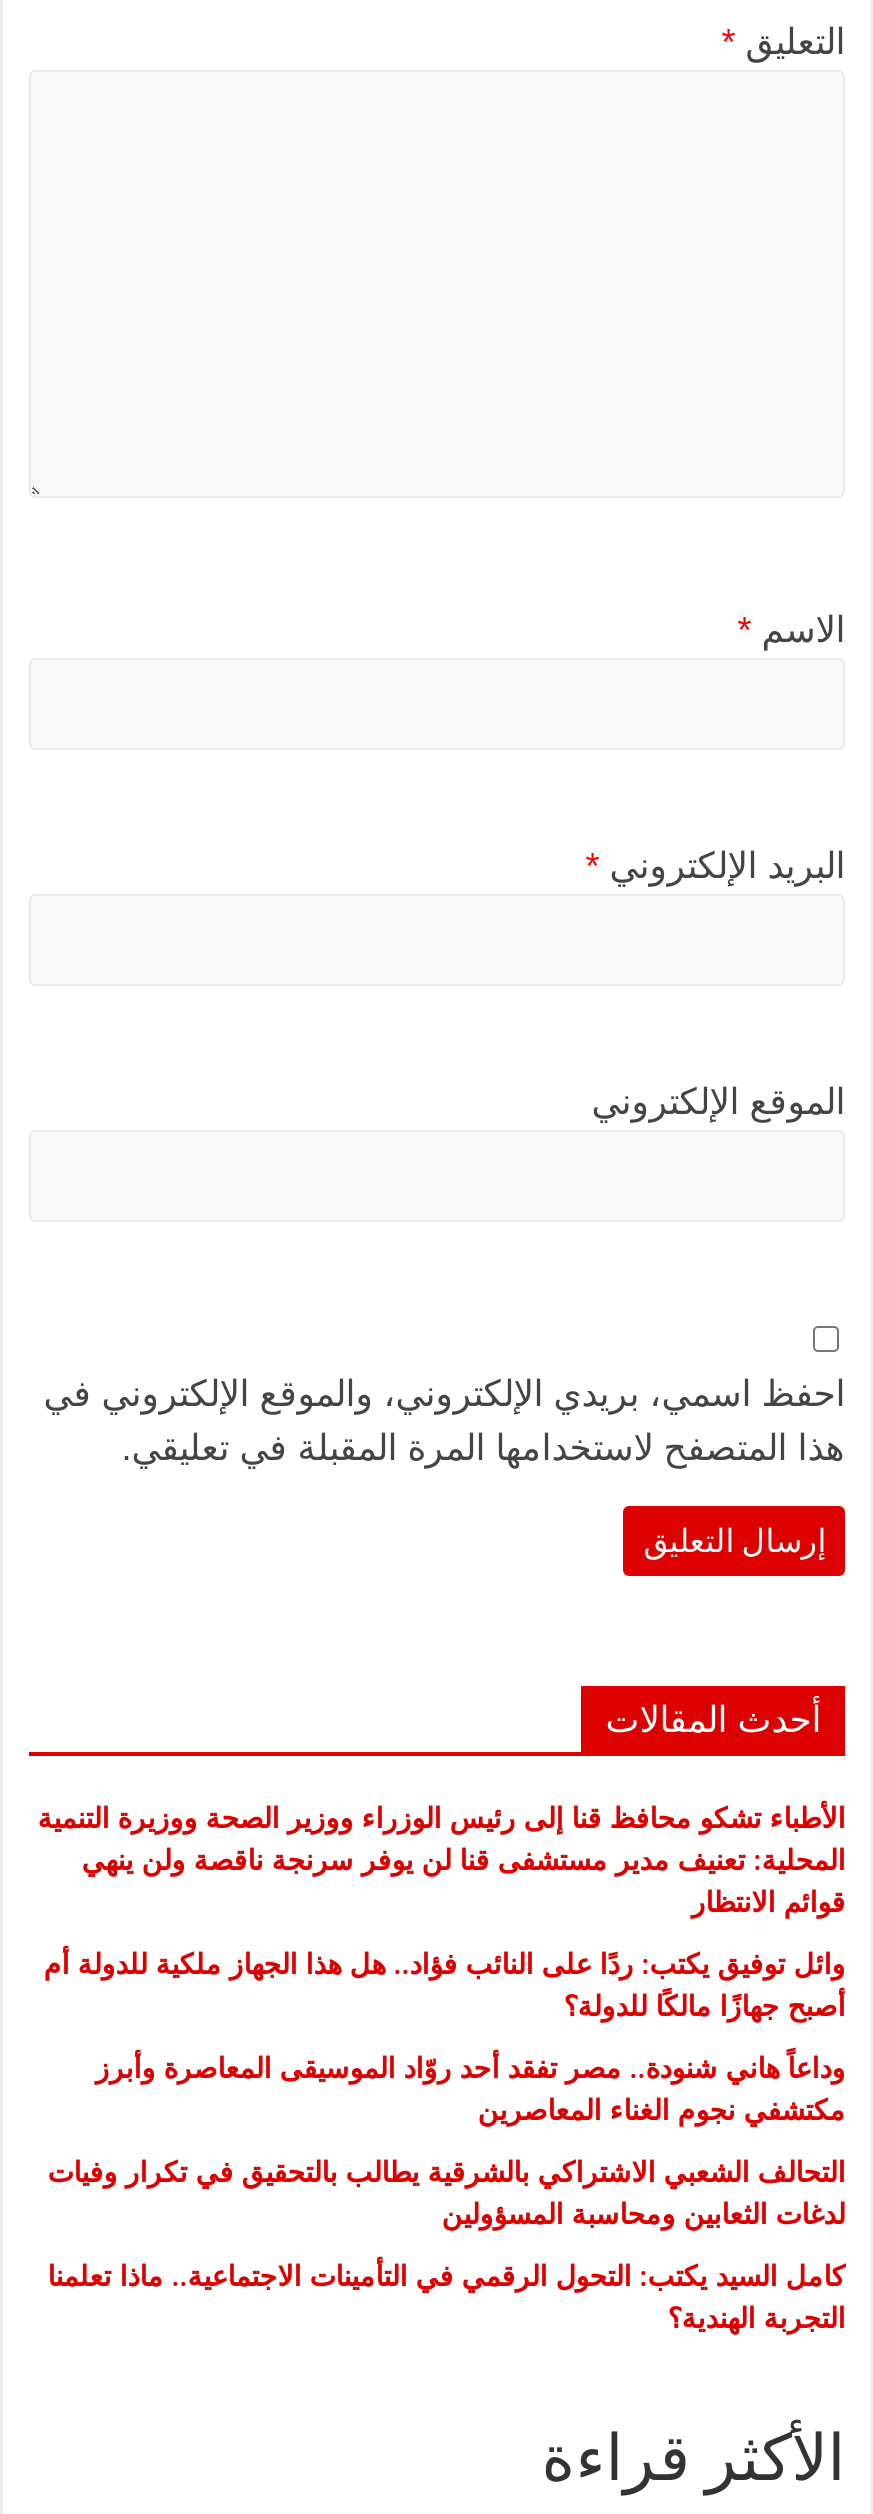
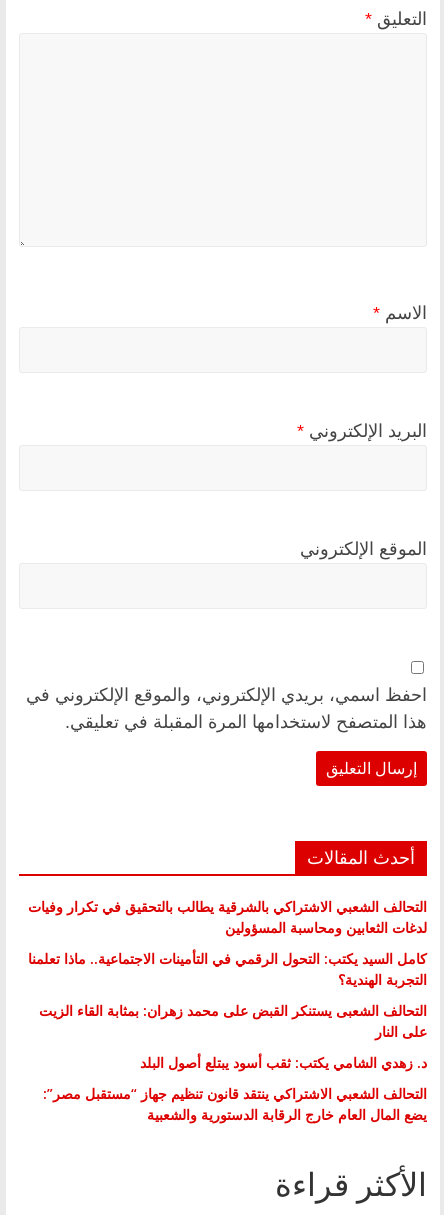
[37,1798,845,2128] الأطباء تشكو محافظ قنا إلى رئيس الوزراء ووزير الصحة ووزيرة التنمية | المحلية: تعنيف مدير مستشفى قنا لن يوفر سرنجة ناقصة ولن ينهي | قوائم الانتظار | وائل توفيق يكتب: ردًا على النائب فؤاد.. هل هذا الجهاز ملكية للدولة أم | أصبح جهازًا مالكًا للدولة؟ | وداعاً هاني شنودة.. مصر تفقد أحد روّاد الموسيقى المعاصرة وأبرز | مكتشفي نجوم الغناء المعاصرين -> none
moved [47,2152,845,2336] -> [28,897,427,989]: التحالف الشعبي الاشتراكي بالشرقية يطالب بالتحقيق في تكرار وفيات | لدغات الثعابين ومحاسبة المسؤولين | كامل السيد يكتب: التحول الرقمي في التأمينات الاجتماعية.. ماذا تعلمنا | التجربة الهندية؟
none -> [39,1001,427,1124] التحالف الشعبى يستنكر القبض على محمد زهران: بمثابة القاء الزيت | على النار | د. زهدي الشامي يكتب: ثقب أسود يبتلع أصول البلد | التحالف الشعبي الاشتراكي ينتقد قانون تنظيم جهاز “مستقبل مصر”: | يضع المال العام خارج الرقابة الدستورية والشعبية

